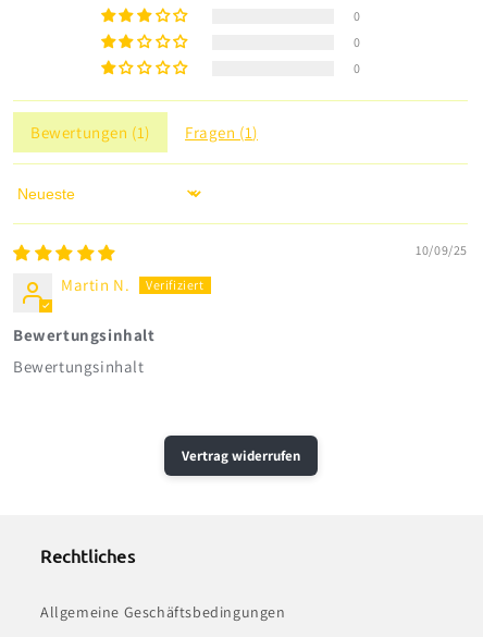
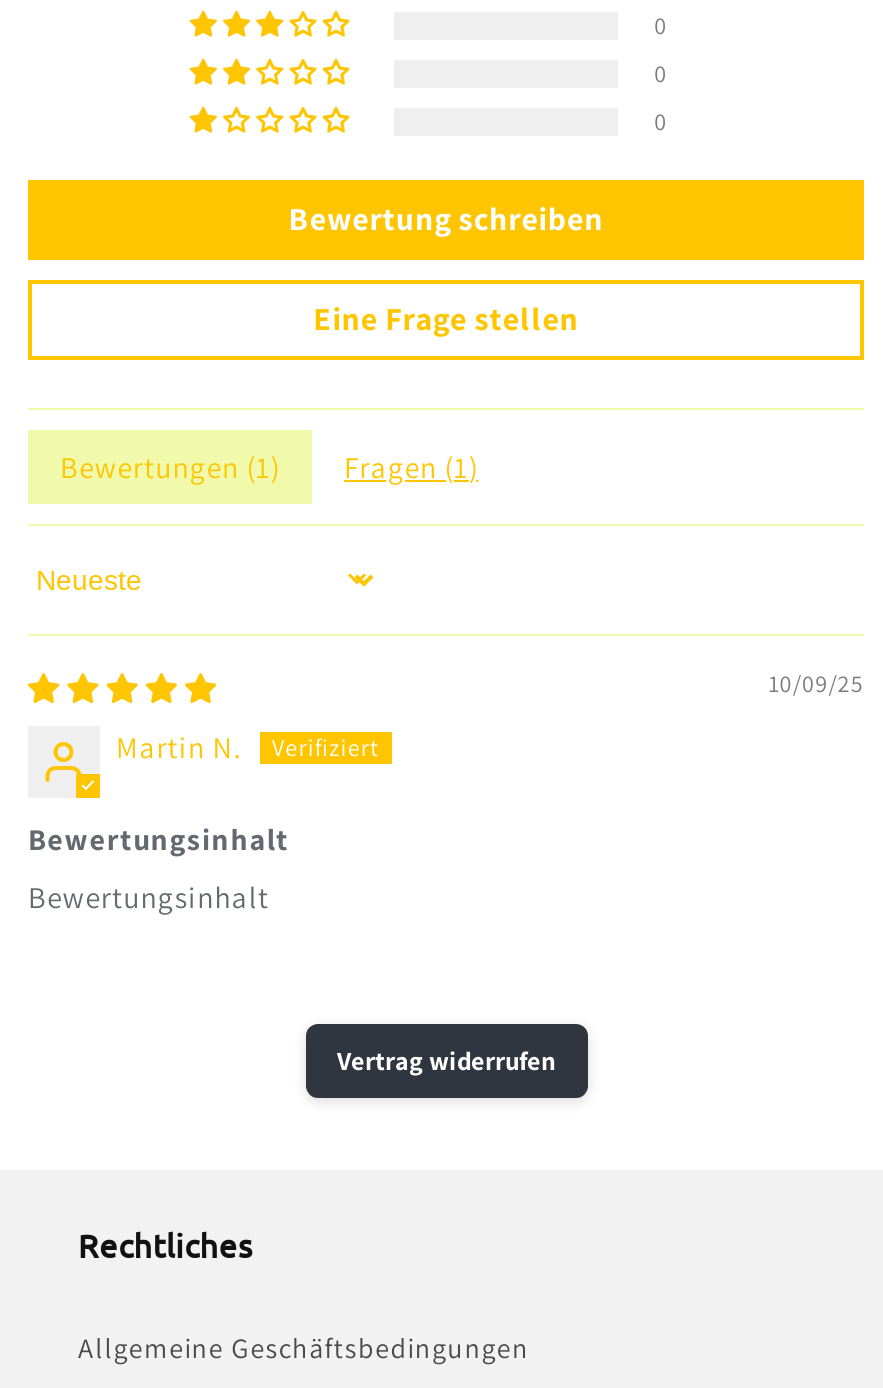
none -> [289,198,603,340] Bewertung schreiben | Eine Frage stellen

